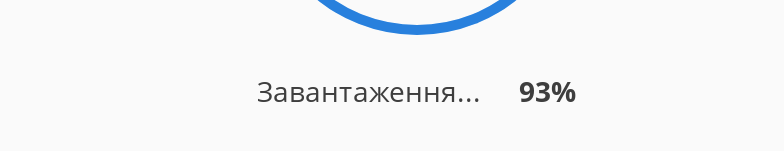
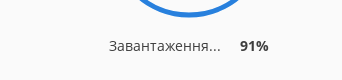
[257,71,577,109] Завантаження... 93% -> [109,35,269,54] Завантаження... 91%

